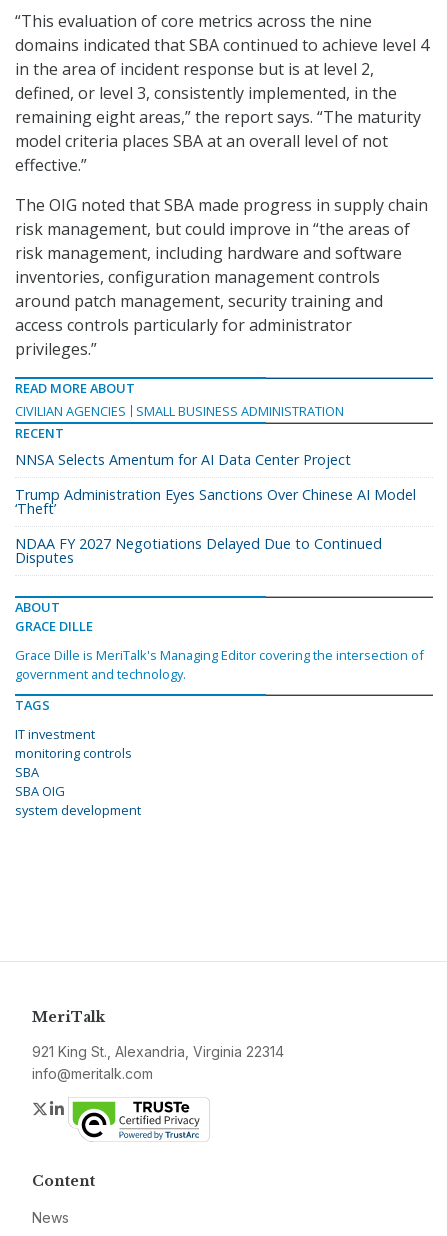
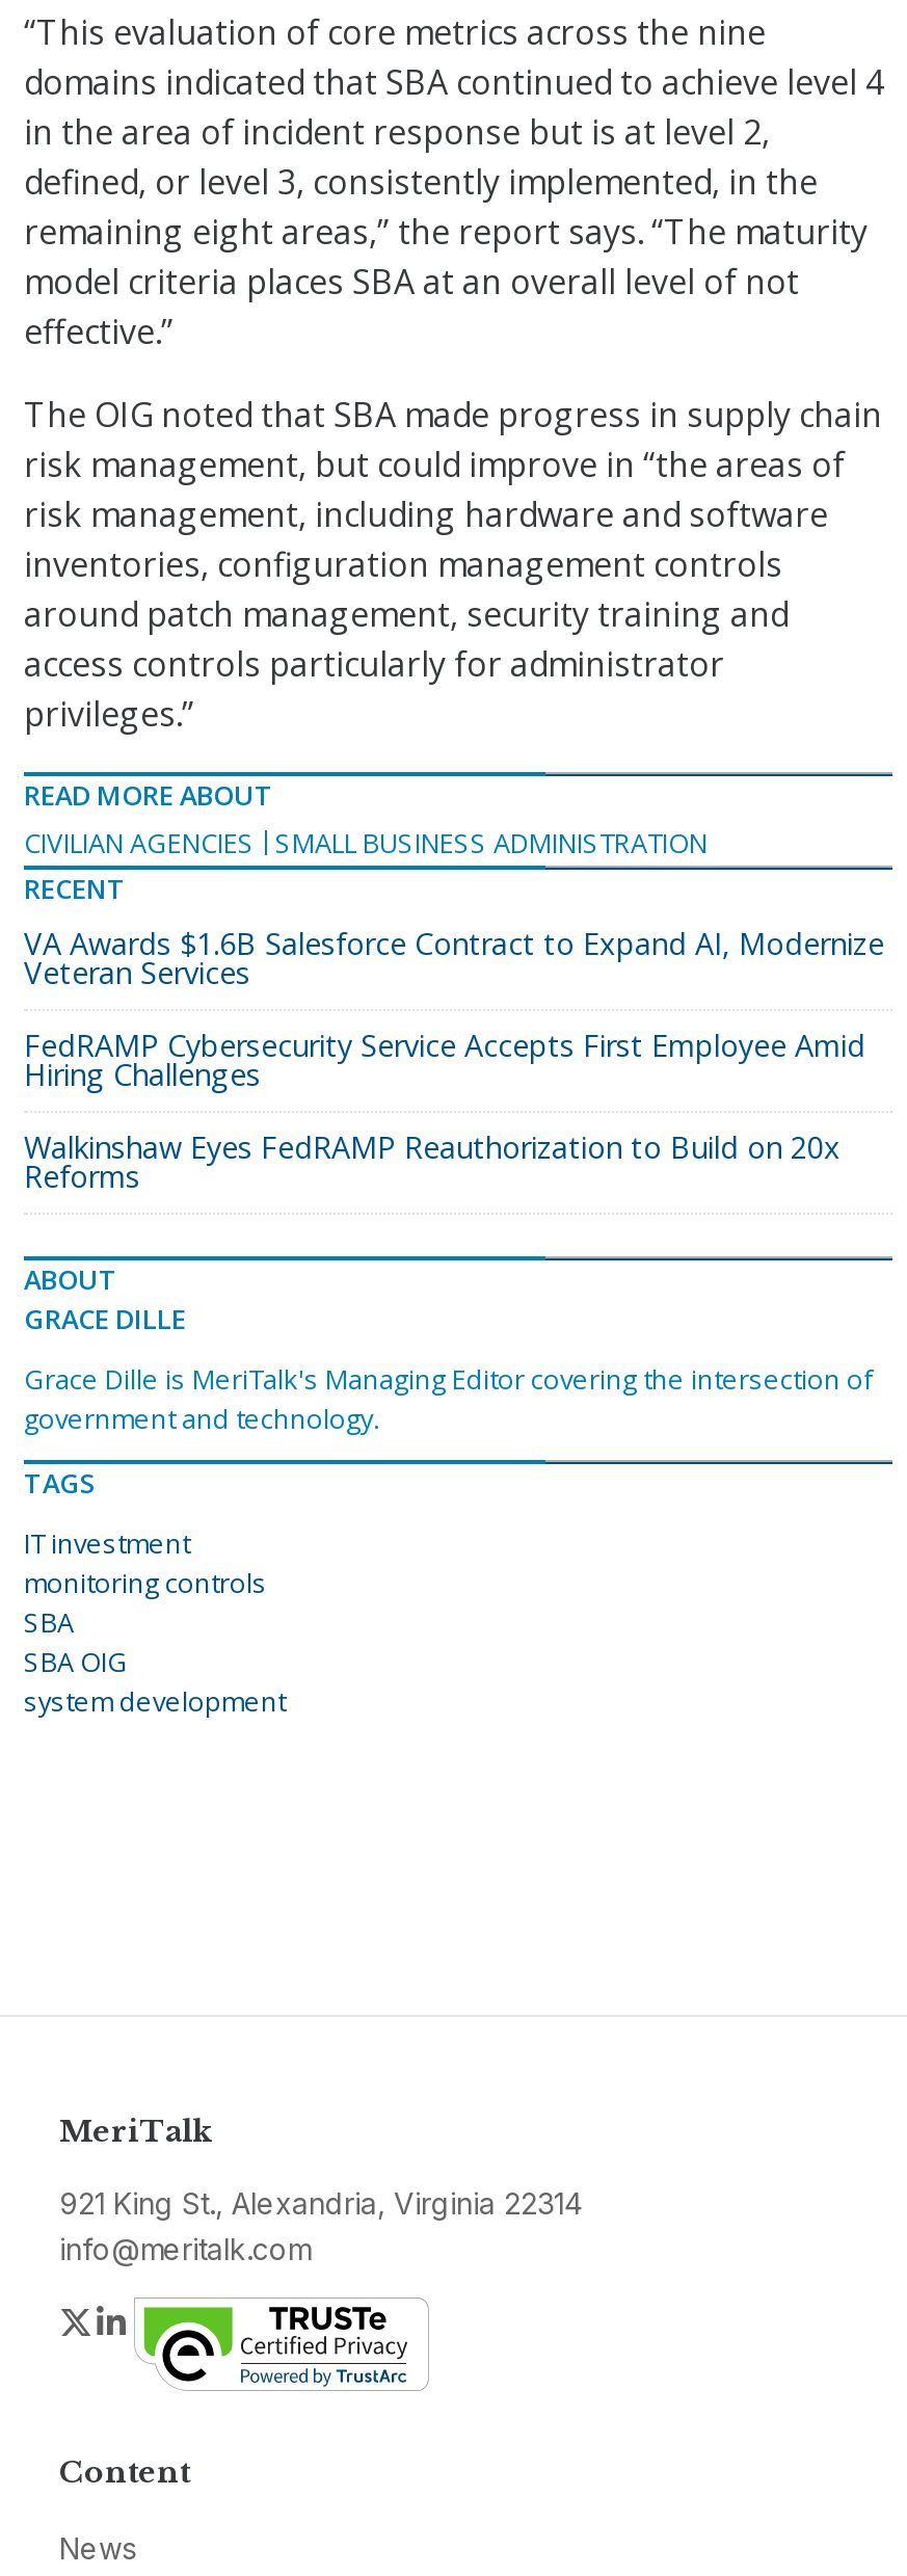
[15,450,351,469] NNSA Selects Amentum for AI Data Center Project -> [24,924,884,993] VA Awards $1.6B Salesforce Contract to Expand AI, Modernize | Veteran Services
[15,485,416,518] Trump Administration Eyes Sanctions Over Chinese AI Model | ‘Theft’ -> [24,1026,865,1094] FedRAMP Cybersecurity Service Accepts First Employee Amid | Hiring Challenges
[15,534,382,567] NDAA FY 2027 Negotiations Delayed Due to Continued | Disputes -> [24,1128,841,1196] Walkinshaw Eyes FedRAMP Reauthorization to Build on 20x | Reforms

